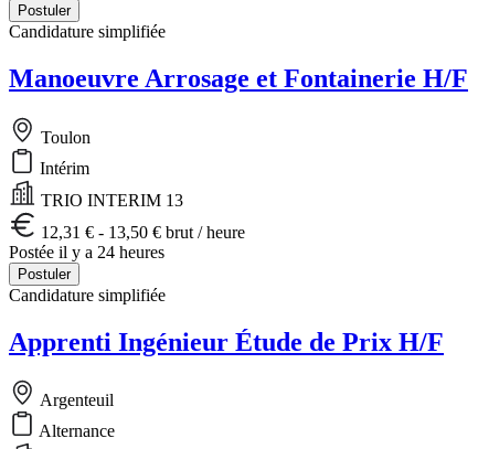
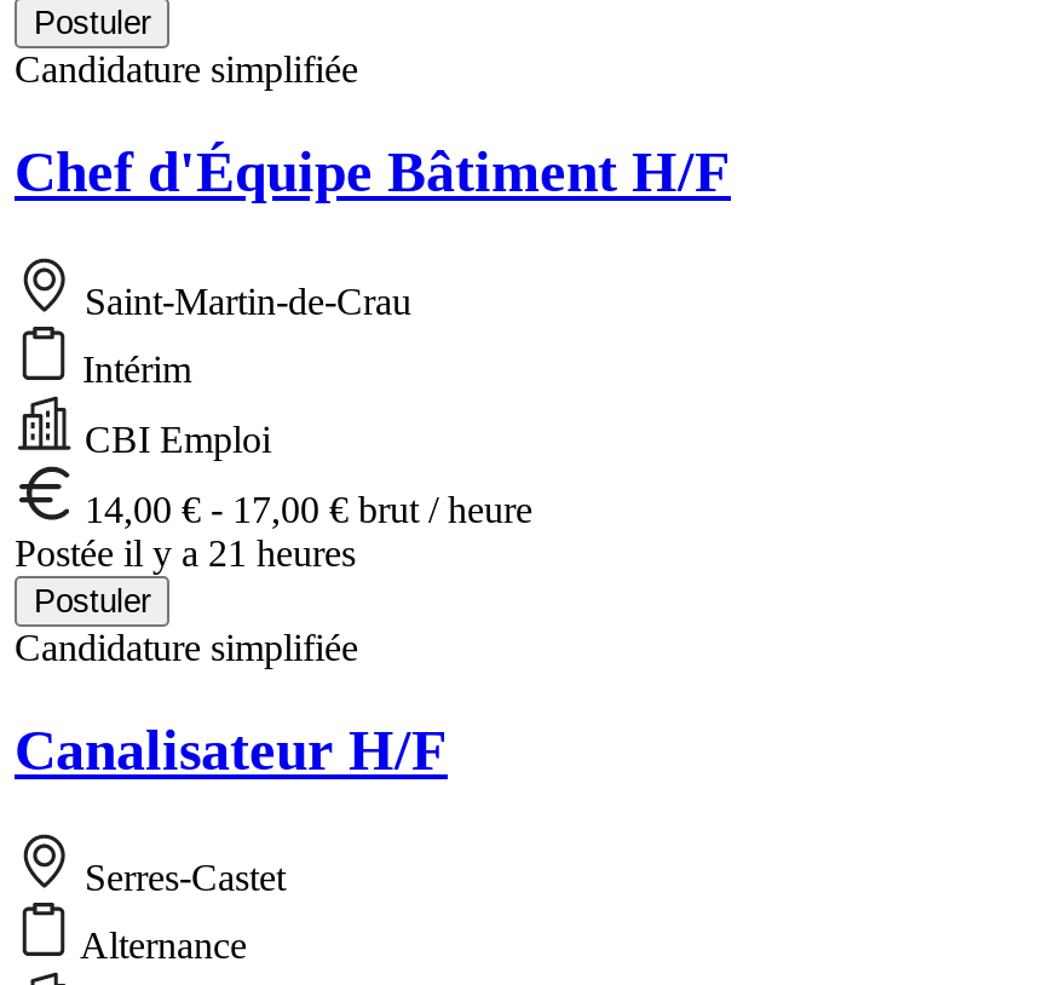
[9,64,468,92] Manoeuvre Arrosage et Fontainerie H/F -> [15,140,731,203] Chef d'Équipe Bâtiment H/F
[36,128,91,146] Toulon -> [75,280,411,321] Saint-Martin-de-Crau
[36,191,183,209] TRIO INTERIM 13 -> [75,418,271,459] CBI Emploi
[9,223,245,261] 12,31 € - 13,50 € brut / heure | Postée il y a 24 heures -> [15,488,532,573] 14,00 € - 17,00 € brut / heure | Postée il y a 21 heures
[9,327,444,356] Apprenti Ingénieur Étude de Prix H/F -> [15,718,448,781] Canalisateur H/F
[36,391,114,410] Argenteuil -> [75,858,286,899] Serres-Castet

